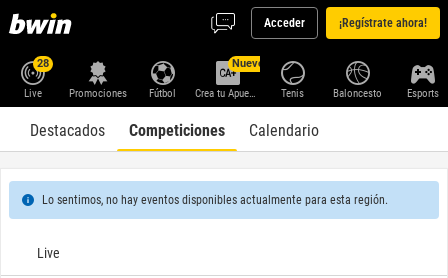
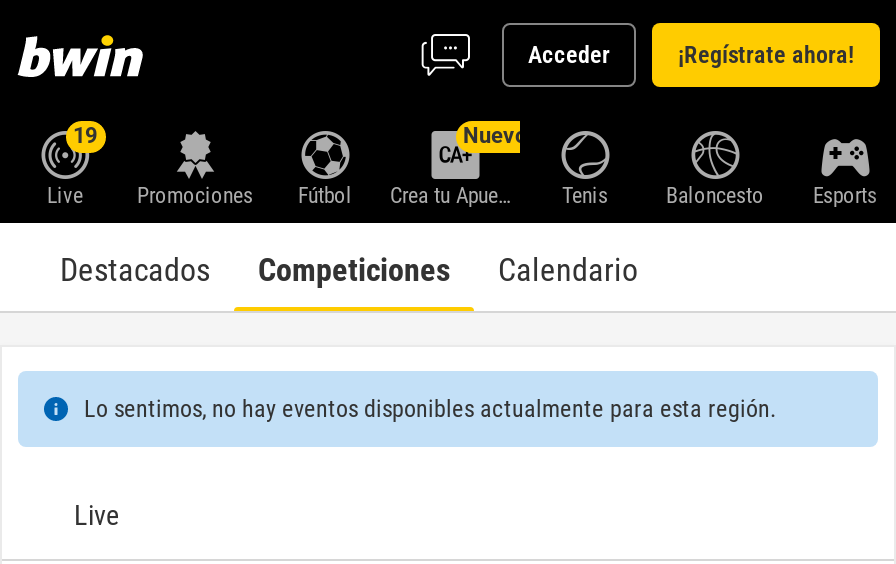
[36,57,48,70] 28 -> [73,123,97,149] 19

